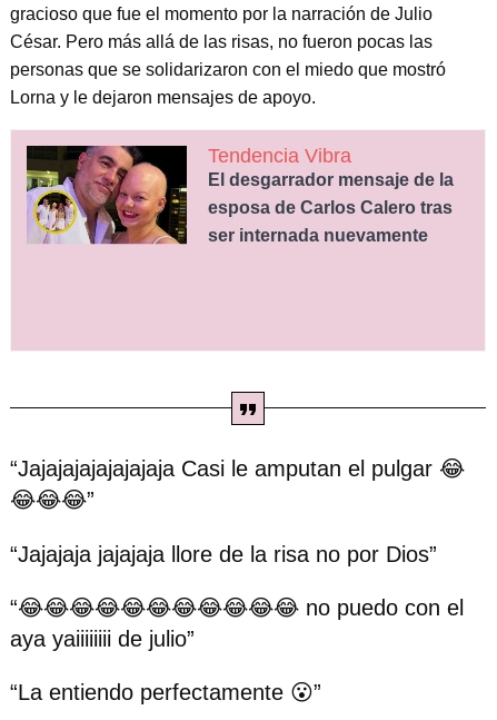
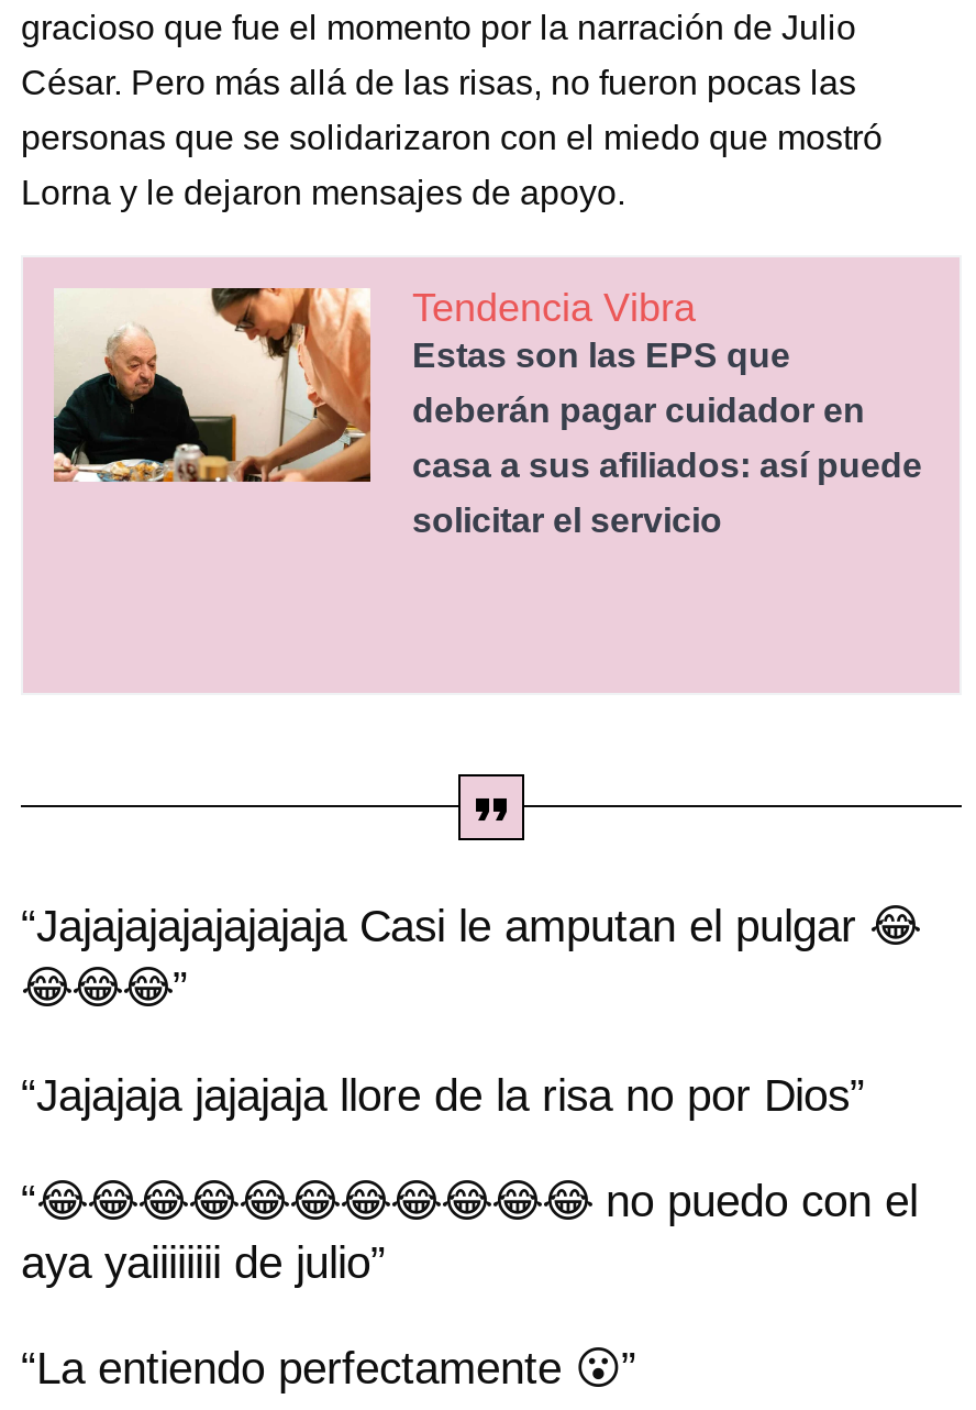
[26,145,454,245] [image] | El desgarrador mensaje de la | esposa de Carlos Calero tras | ser internada nuevamente -> [52,286,922,540] [image] | Estas son las EPS que | deberán pagar cuidador en | casa a sus afiliados: así puede | solicitar el servicio

